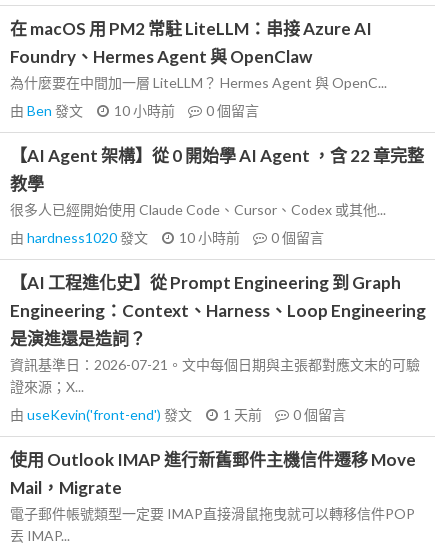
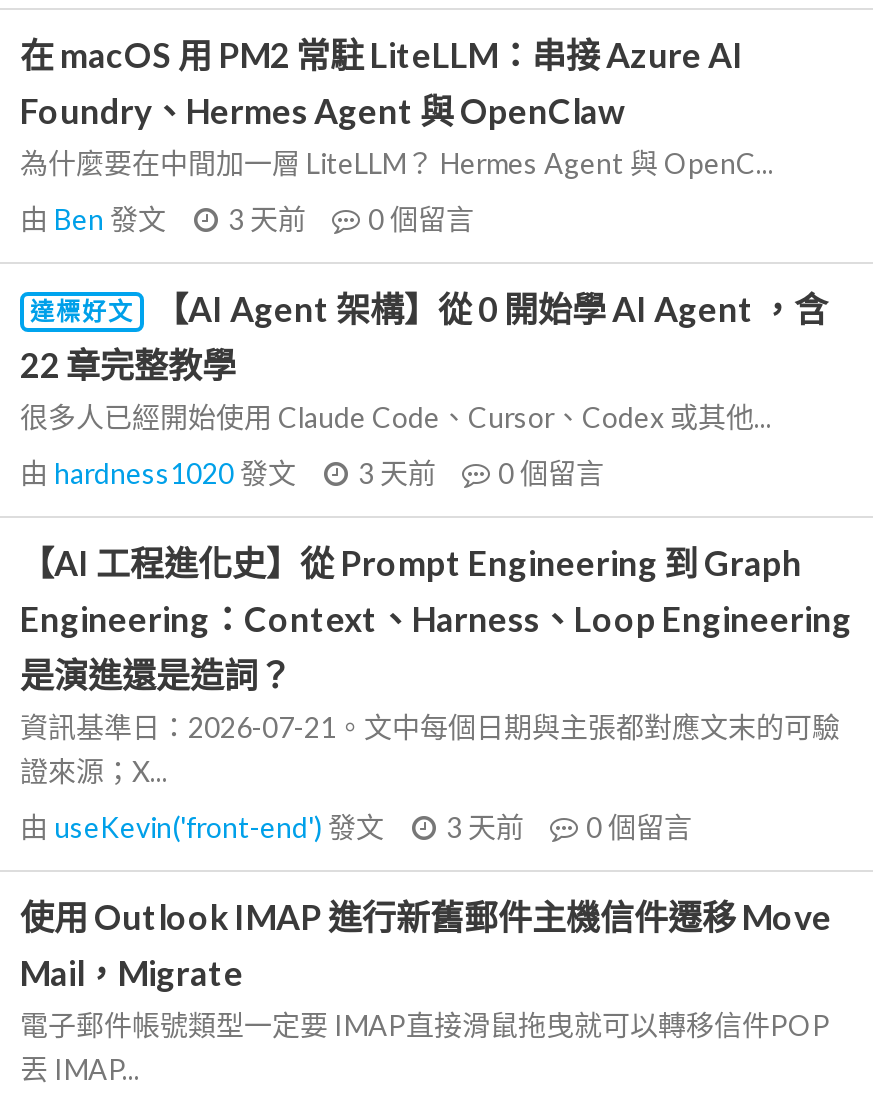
[10,102,259,119] 由Ben發文 10 小時前 0個留言 -> [20,202,474,236] 由Ben發文 3 天前 0個留言
[10,145,424,194] 【AI Agent 架構】從 0 開始學 AI Agent ，含 22 章完整 | 教學 -> [20,288,828,386] 達標好文 | 【AI Agent 架構】從 0 開始學 AI Agent ，含 | 22 章完整教學
[10,229,324,246] 由hardness1020發文 10 小時前 0個留言 -> [20,456,604,490] 由hardness1020發文 3 天前 0個留言
[10,406,346,423] 由useKevin('front-end')發文 1 天前 0個留言 -> [20,810,692,844] 由useKevin('front-end')發文 3 天前 0個留言

